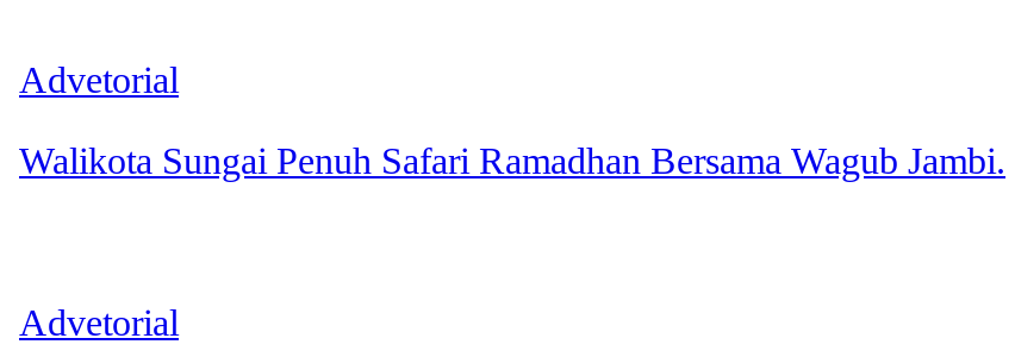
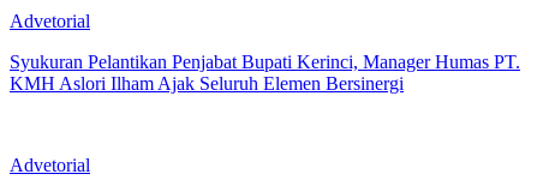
[19,141,1005,182] Walikota Sungai Penuh Safari Ramadhan Bersama Wagub Jambi. -> [10,51,520,93] Syukuran Pelantikan Penjabat Bupati Kerinci, Manager Humas PT. | KMH Aslori Ilham Ajak Seluruh Elemen Bersinergi

